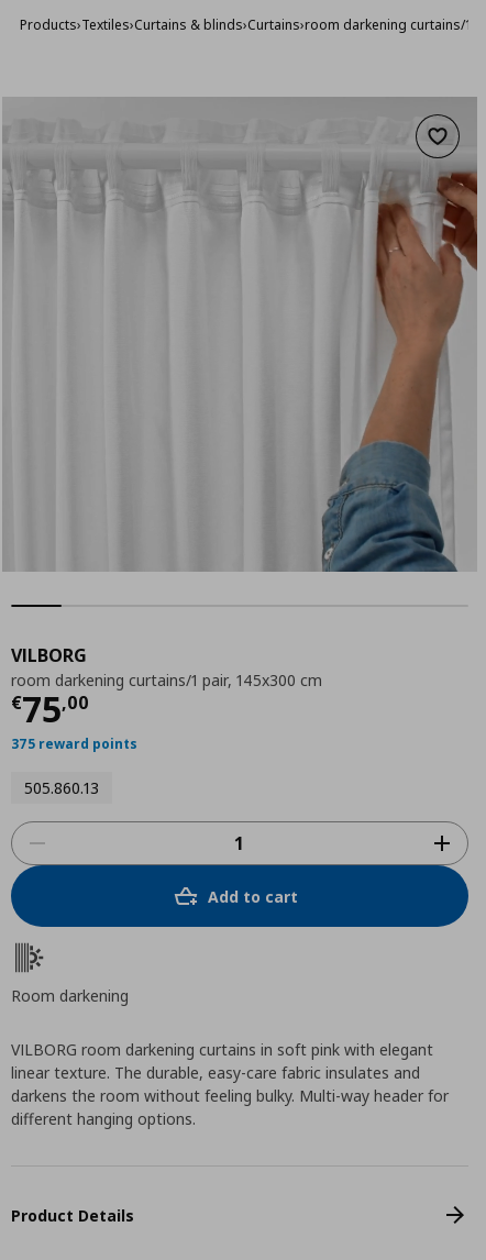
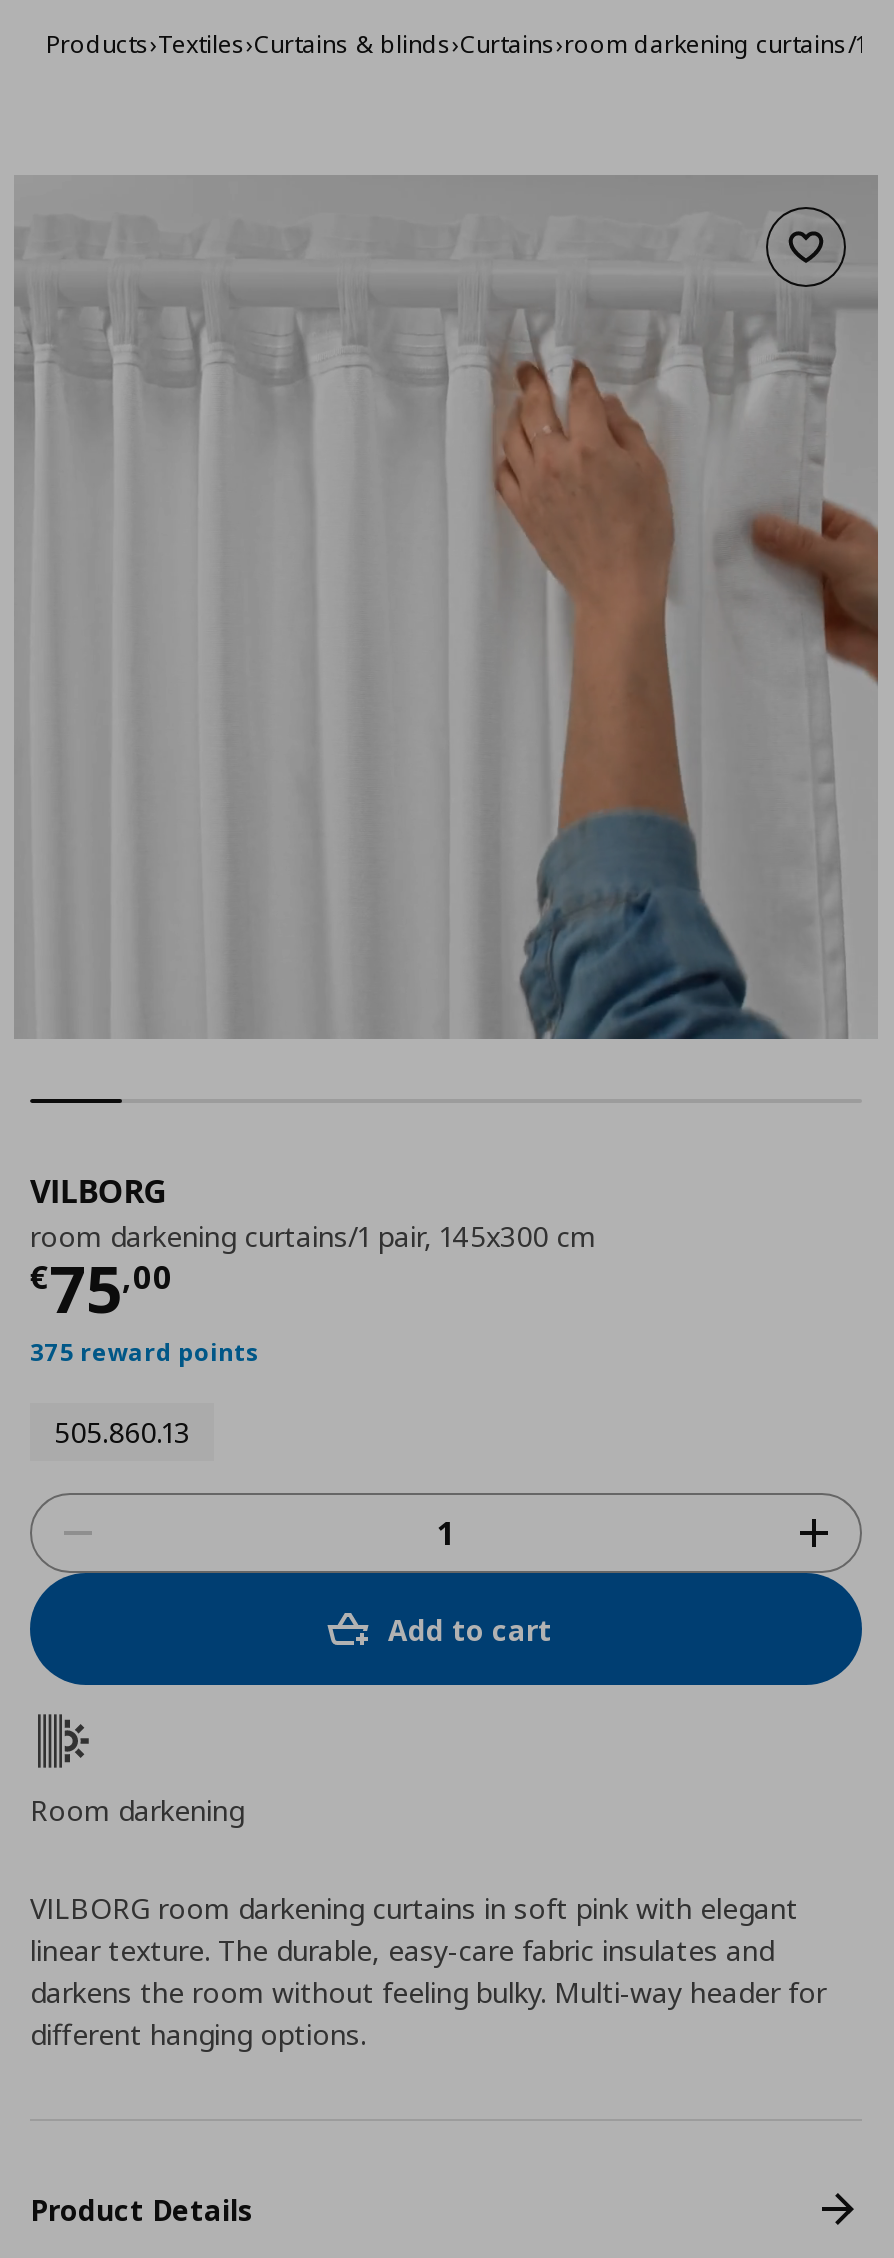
[264,170,478,572] [image] -> [488,309,880,1039] [image]

